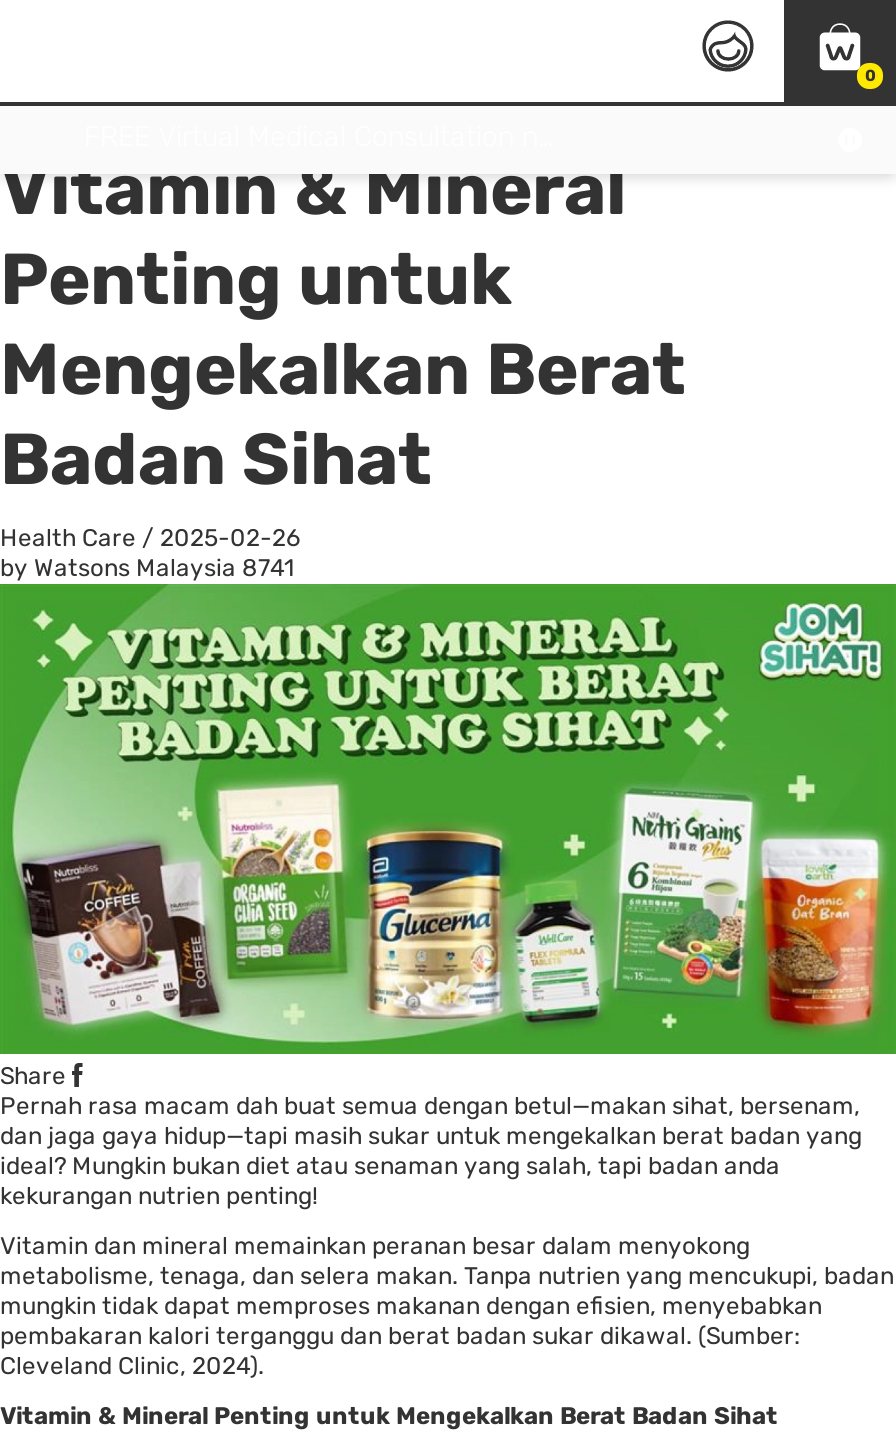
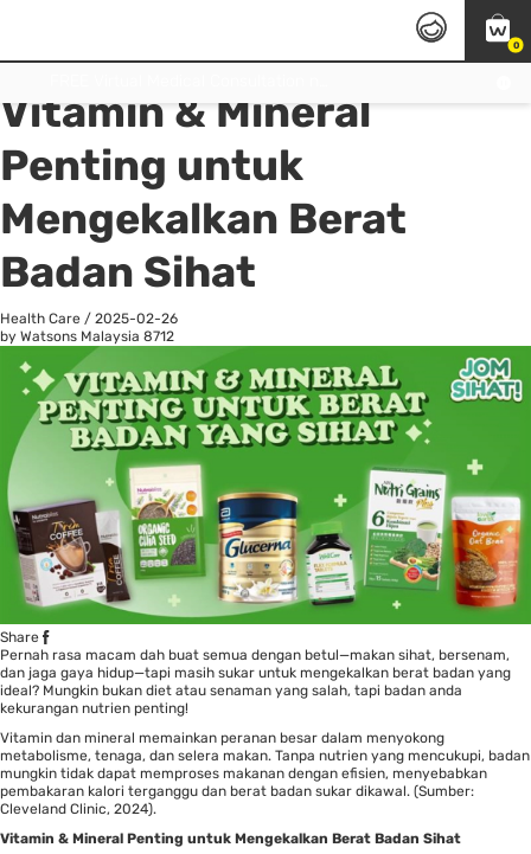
[0,554,294,582] by Watsons Malaysia 8741 -> [0,328,174,345] by Watsons Malaysia 8712

